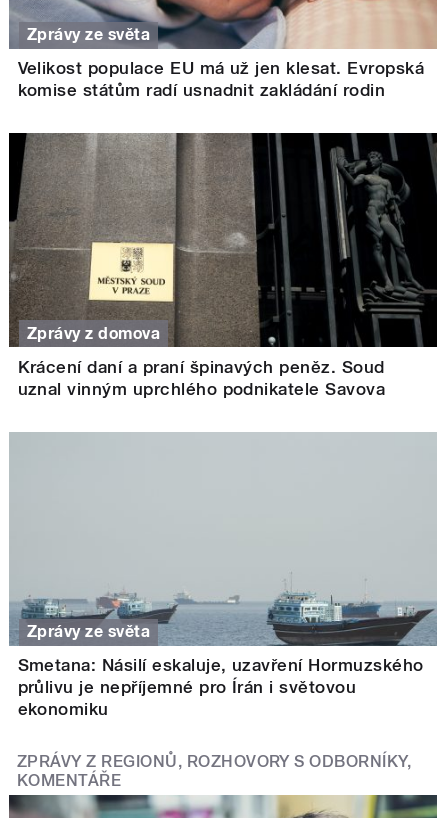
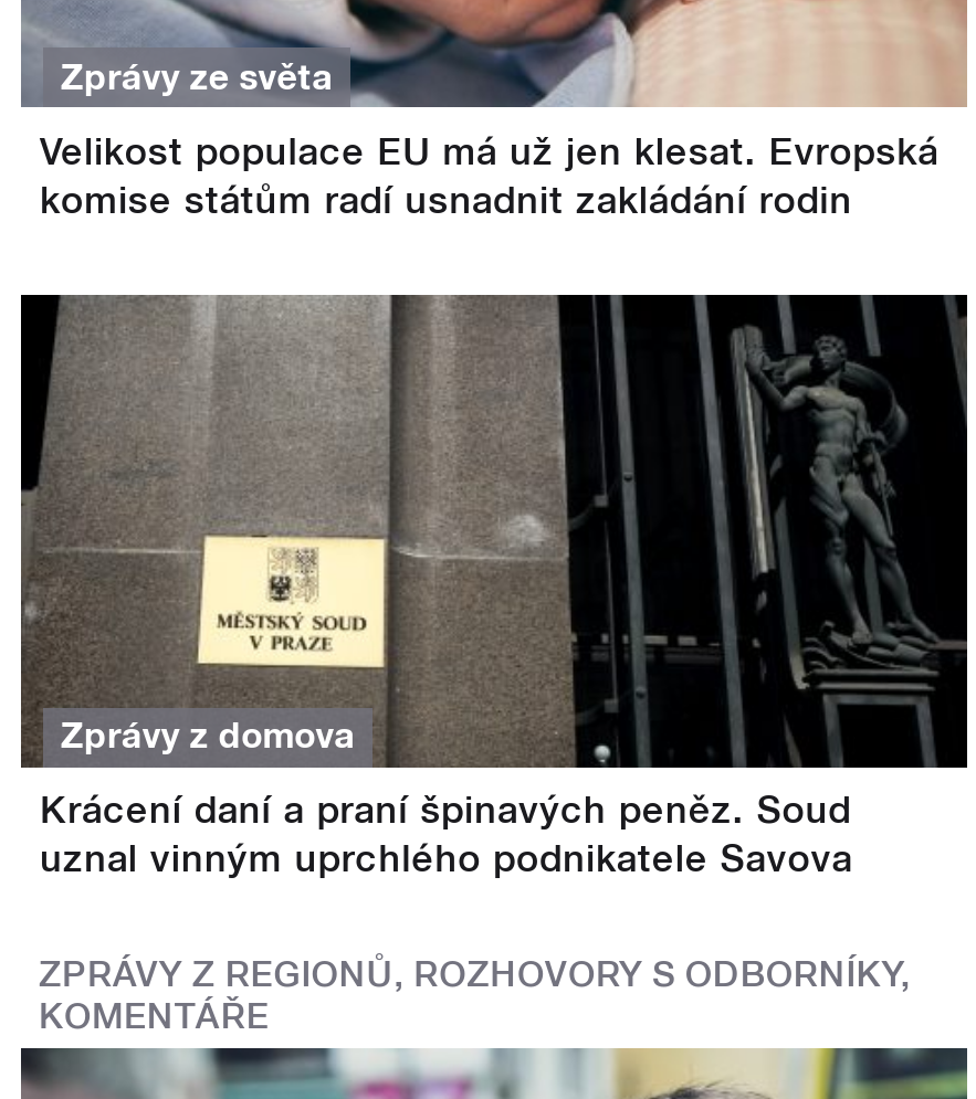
[9,432,437,719] [image] | Zprávy ze světa | Smetana: Násilí eskaluje, uzavření Hormuzského | průlivu je nepříjemné pro Írán i světovou | ekonomiku -> none

